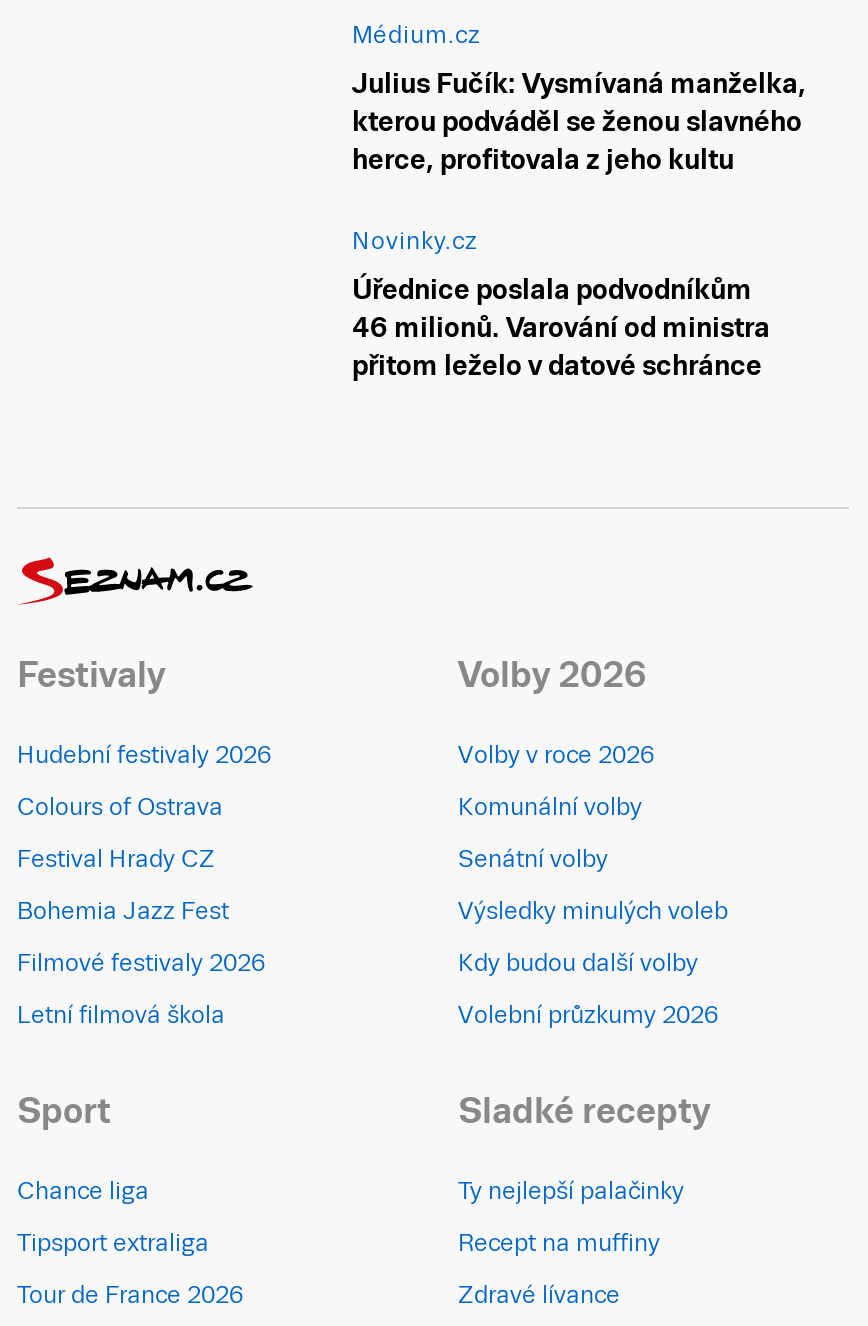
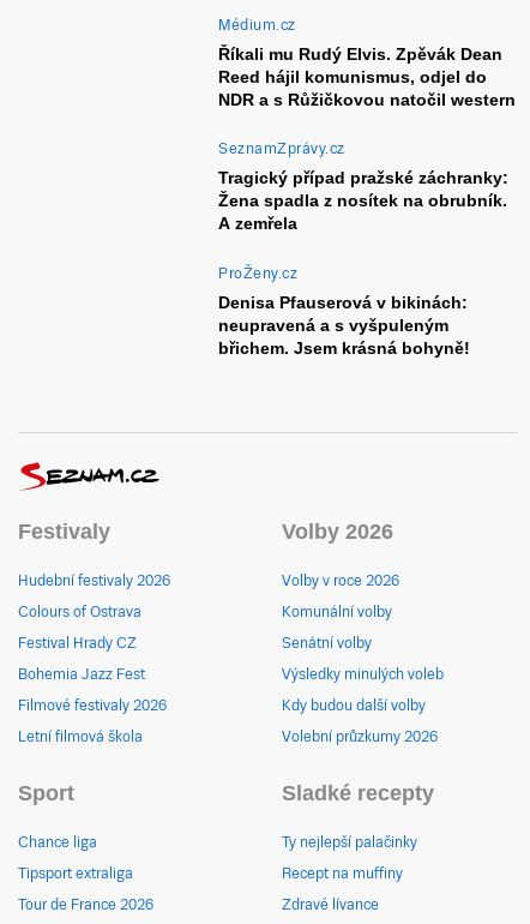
[352,67,806,382] Julius Fučík: Vysmívaná manželka, | kterou podváděl se ženou slavného | herce, profitovala z jeho kultu | Novinky.cz | Úřednice poslala podvodníkům | 46 milionů. Varování od ministra | přitom leželo v datové schránce -> [219,44,516,357] Říkali mu Rudý Elvis. Zpěvák Dean | Reed hájil komunismus, odjel do | NDR a s Růžičkovou natočil western | SeznamZprávy.cz | Tragický případ pražské záchranky: | Žena spadla z nosítek na obrubník. | A zemřela | ProŽeny.cz | Denisa Pfauserová v bikinách: | neupravená a s vyšpuleným | břichem. Jsem krásná bohyně!

